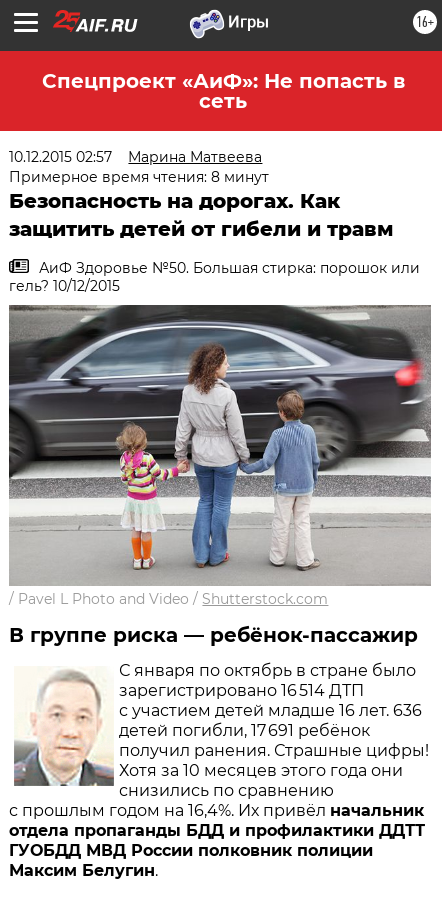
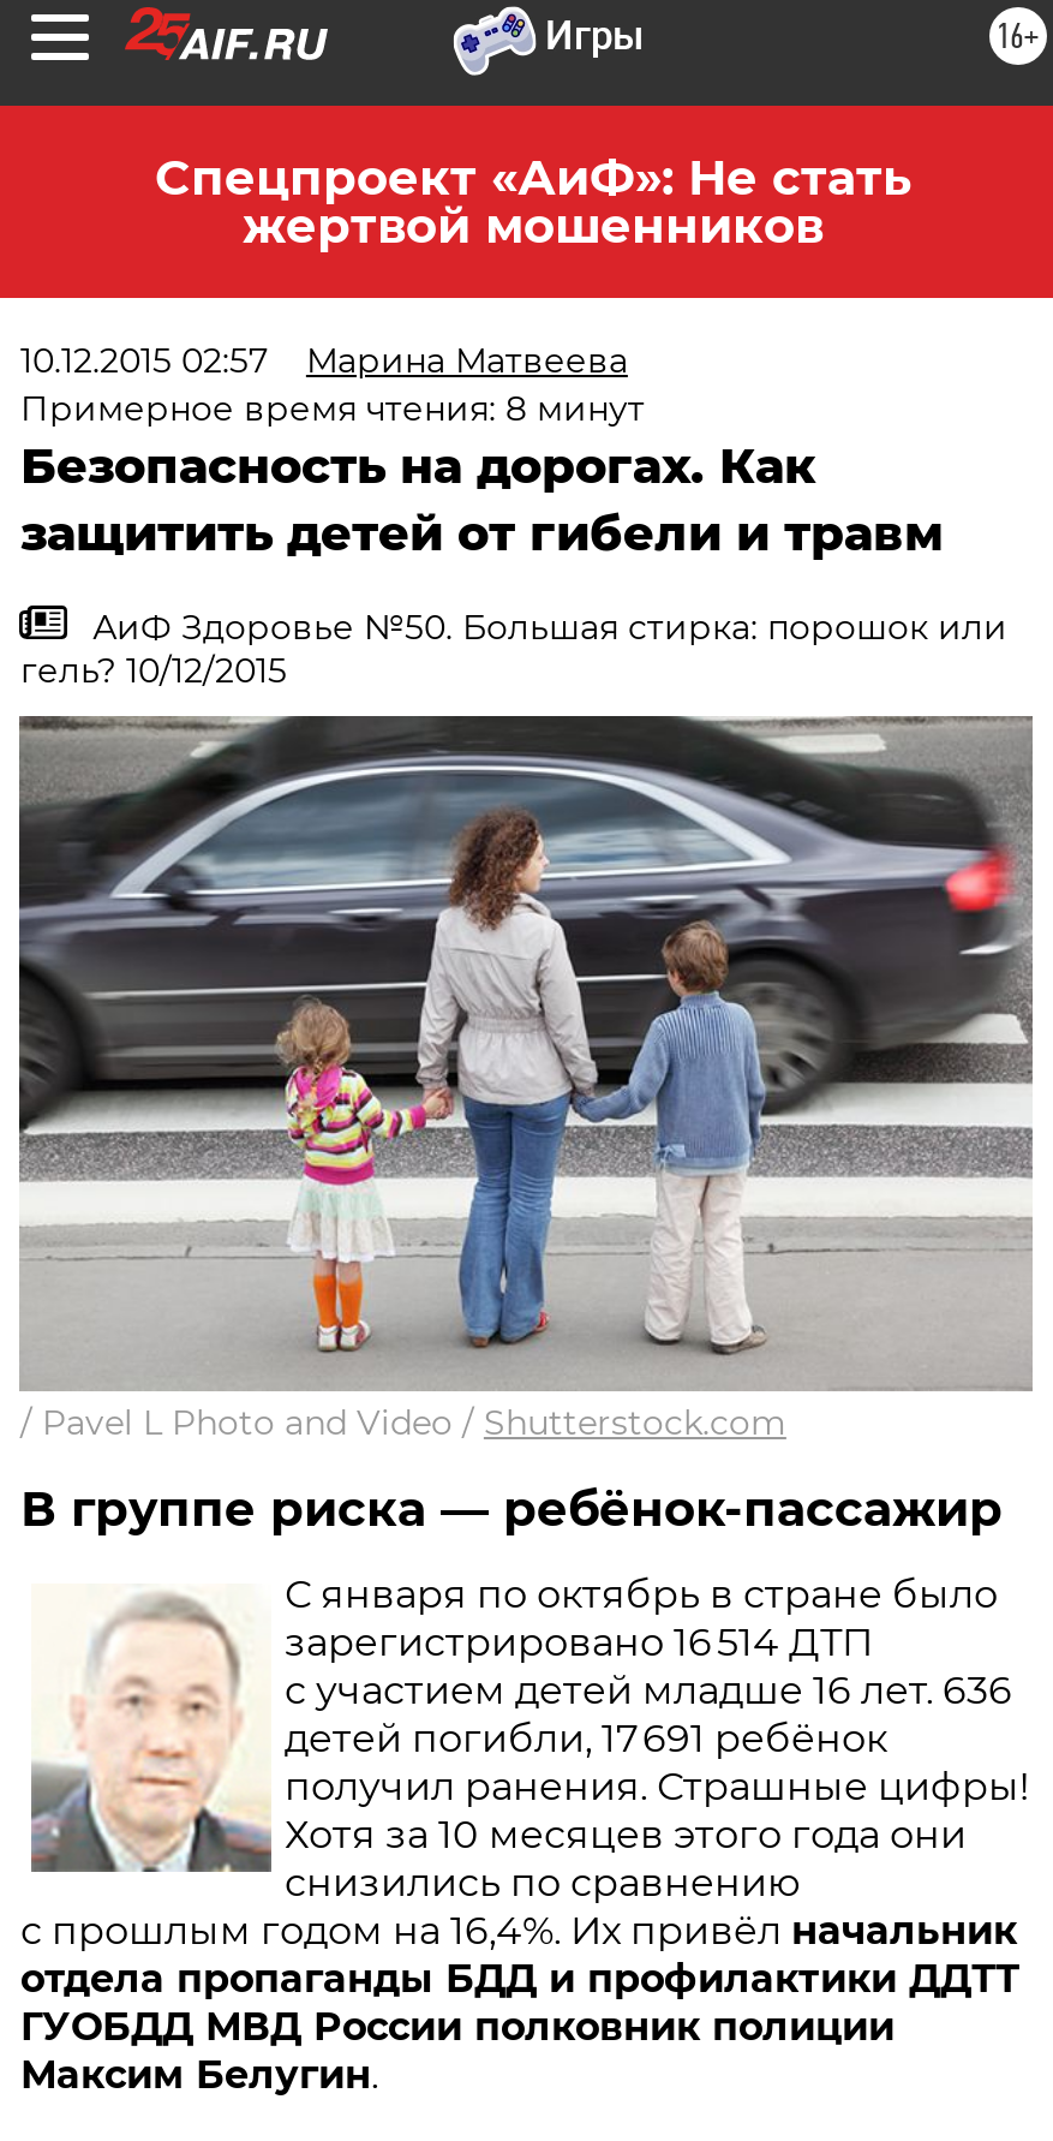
[41,69,404,113] Спецпроект «АиФ»: Не попасть в | сеть -> [155,149,911,255] Спецпроект «АиФ»: Не стать | жертвой мошенников

